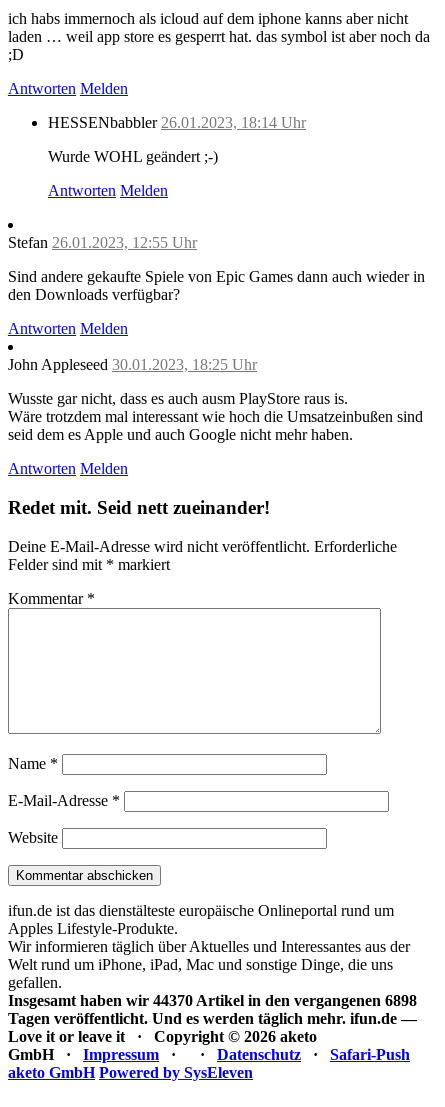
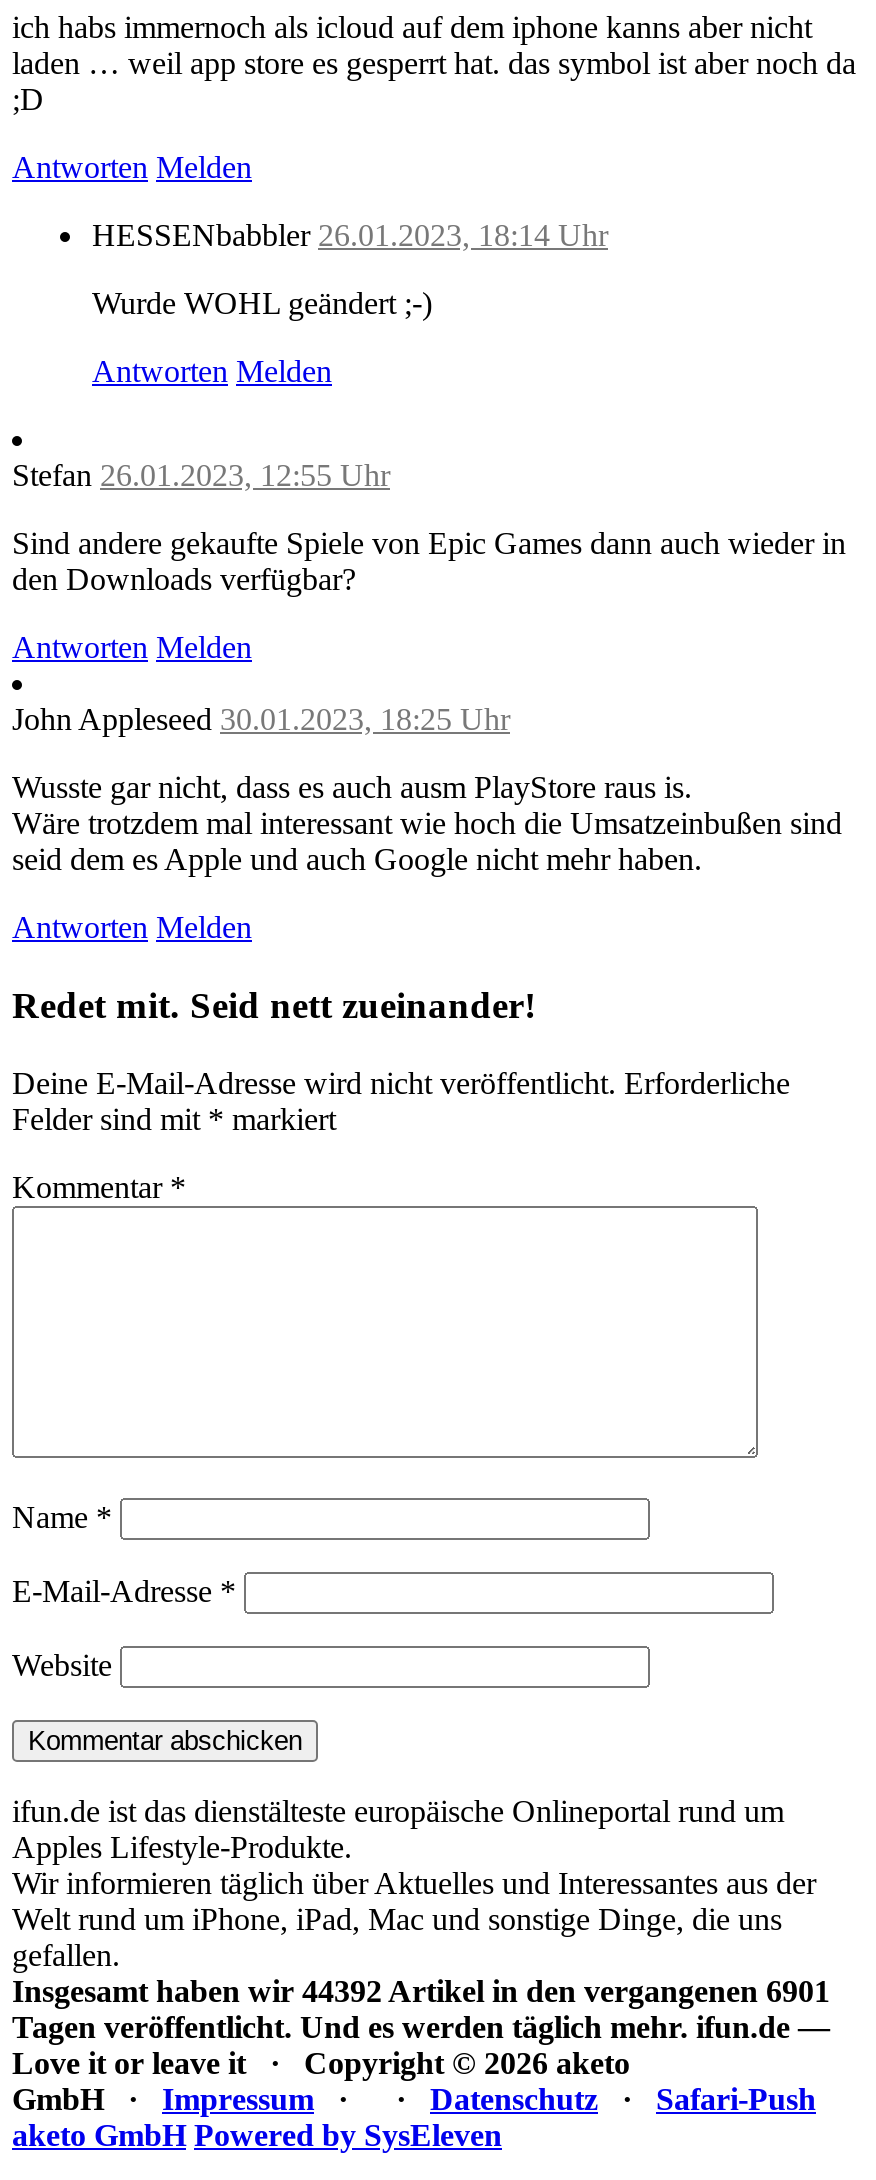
[8,992,417,1009] Insgesamt haben wir 44370 Artikel in den vergangenen 6898 -> [12,1973,830,2007] Insgesamt haben wir 44392 Artikel in den vergangenen 6901

